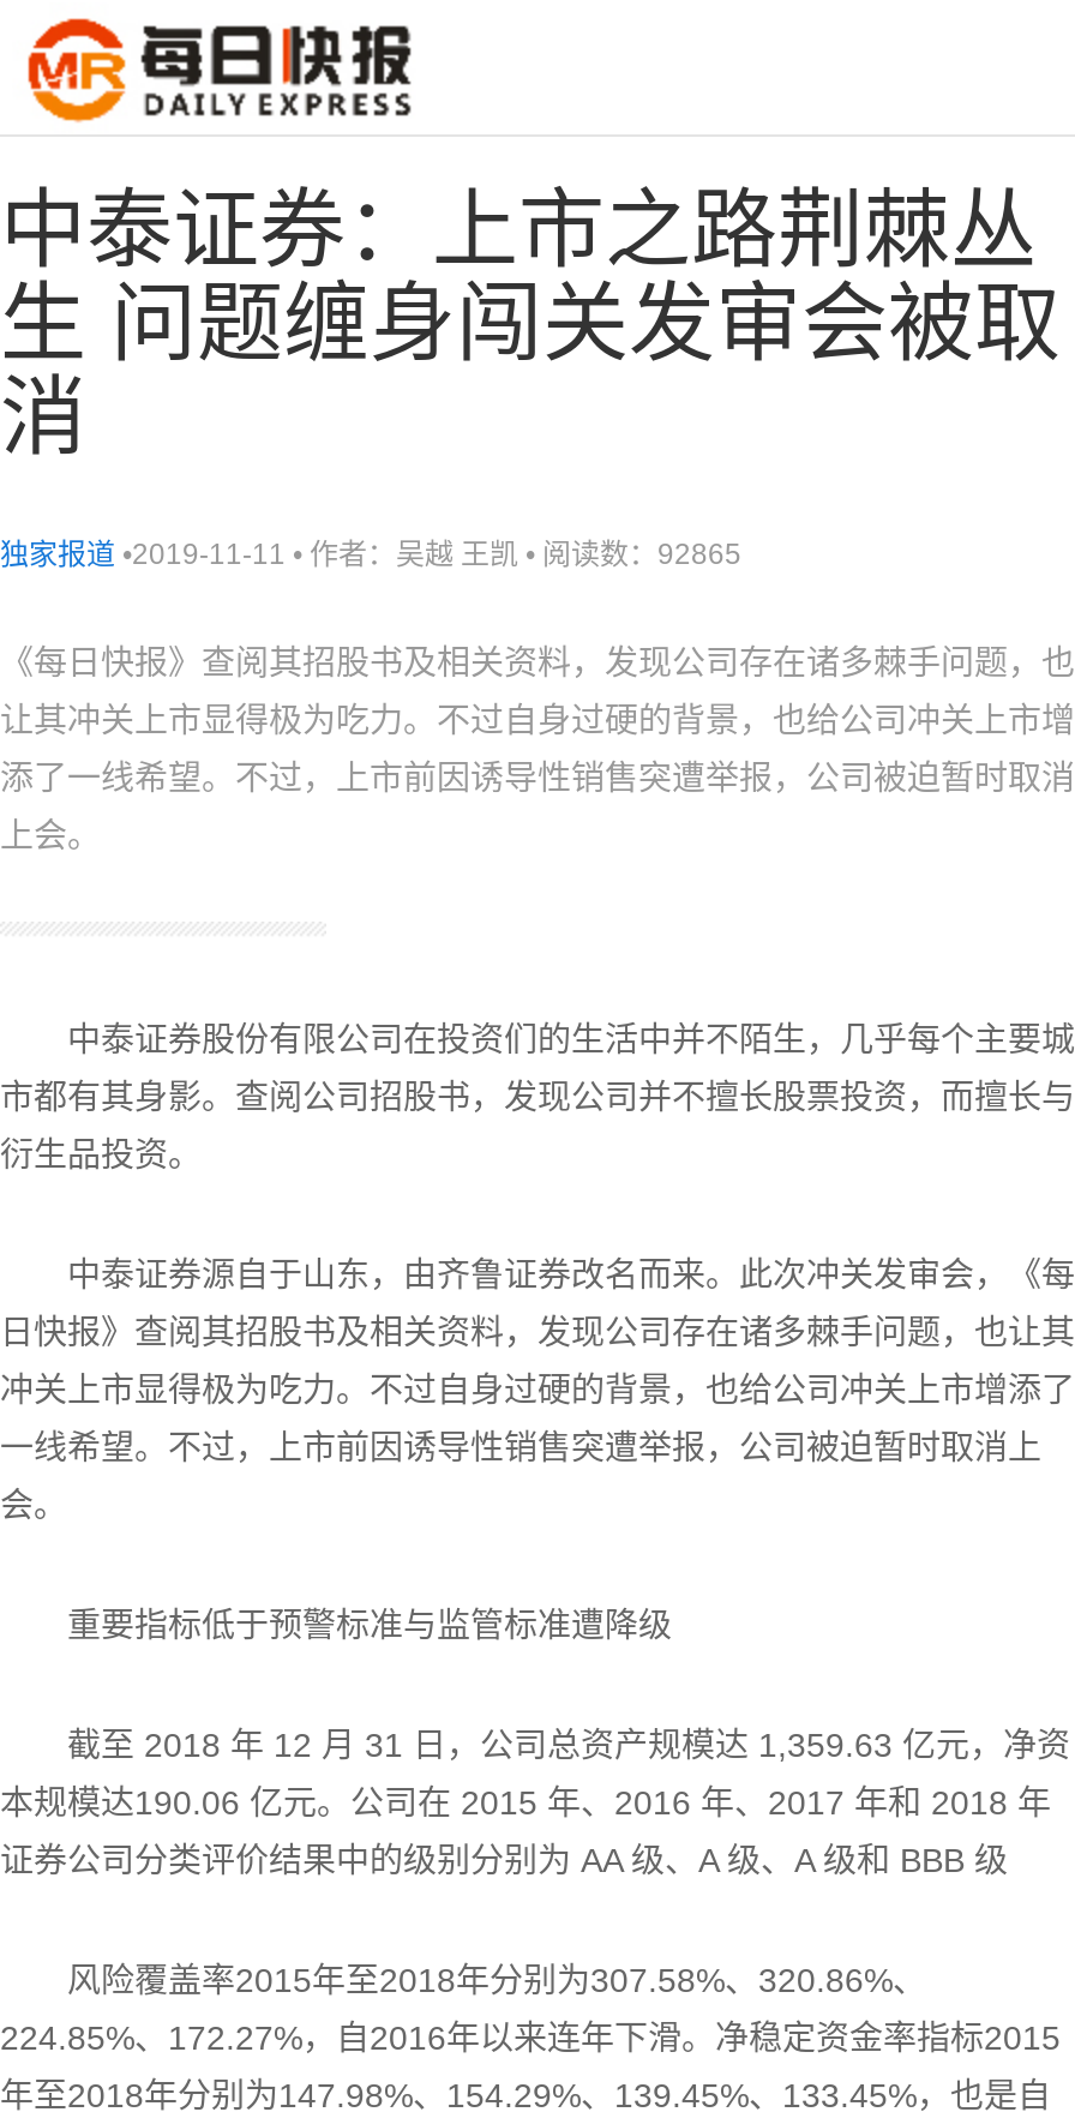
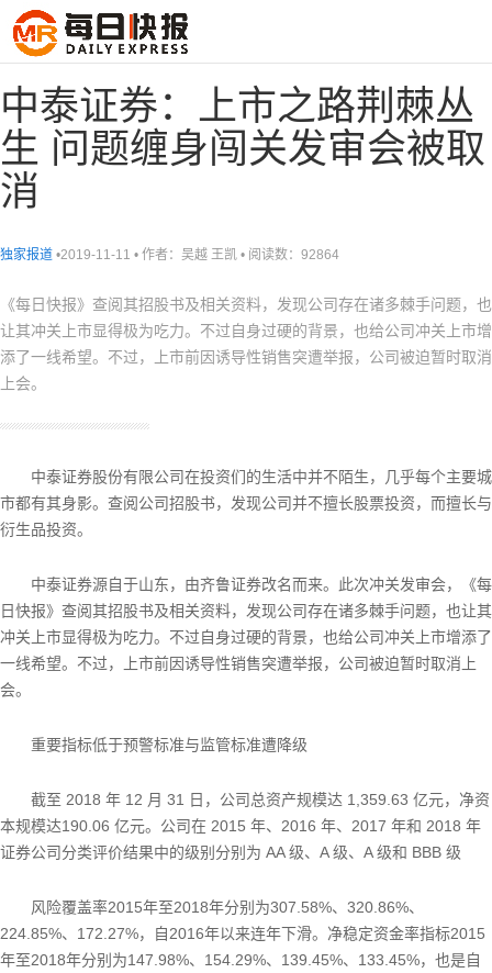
[0,538,741,571] 独家报道•2019-11-11 • 作者：吴越 王凯 • 阅读数：92865 -> [0,247,339,262] 独家报道•2019-11-11 • 作者：吴越 王凯 • 阅读数：92864

